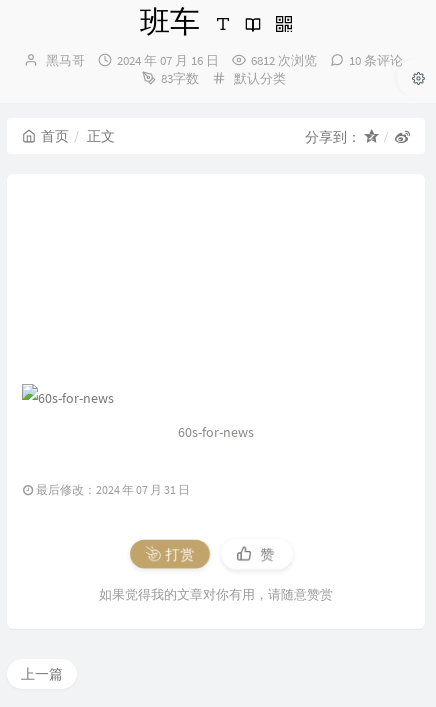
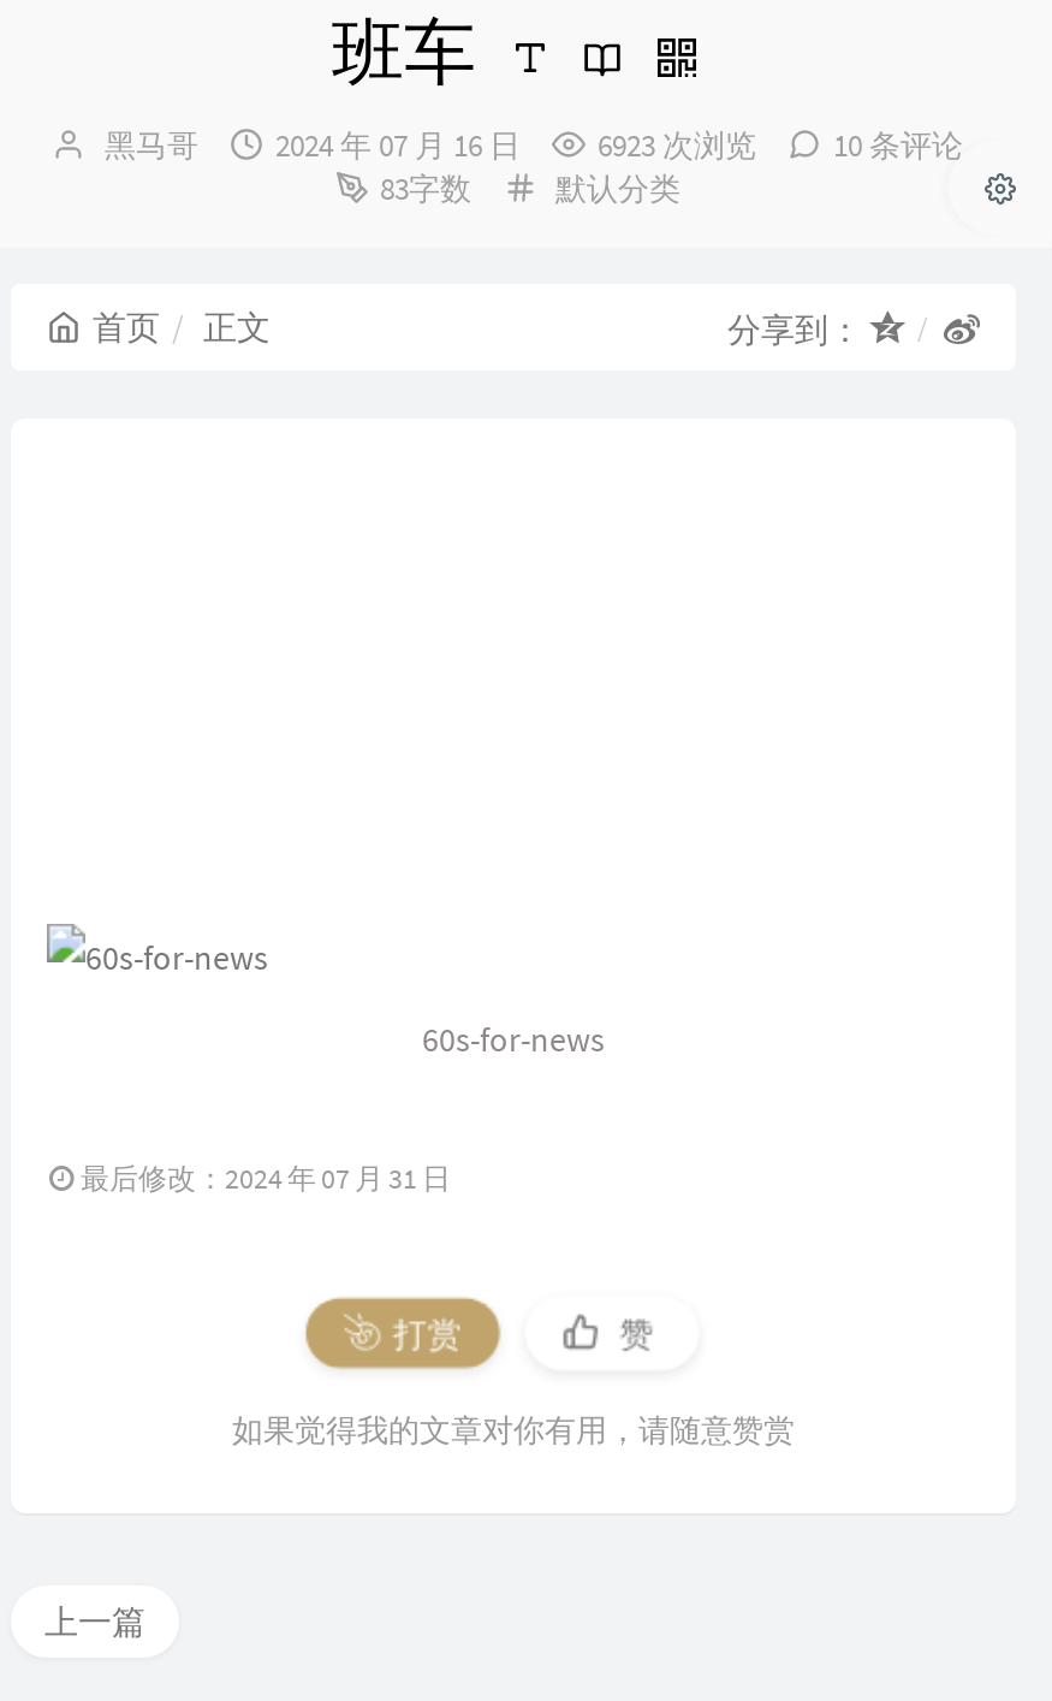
[251,52,317,69] 6812 次浏览 -> [598,125,756,166] 6923 次浏览

